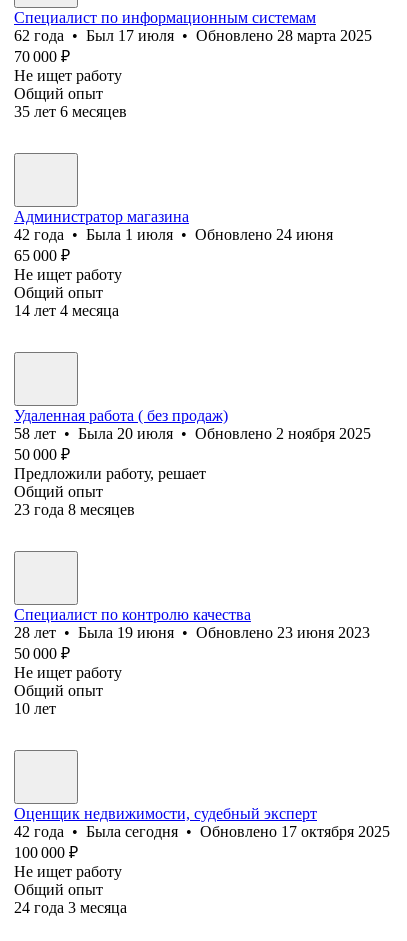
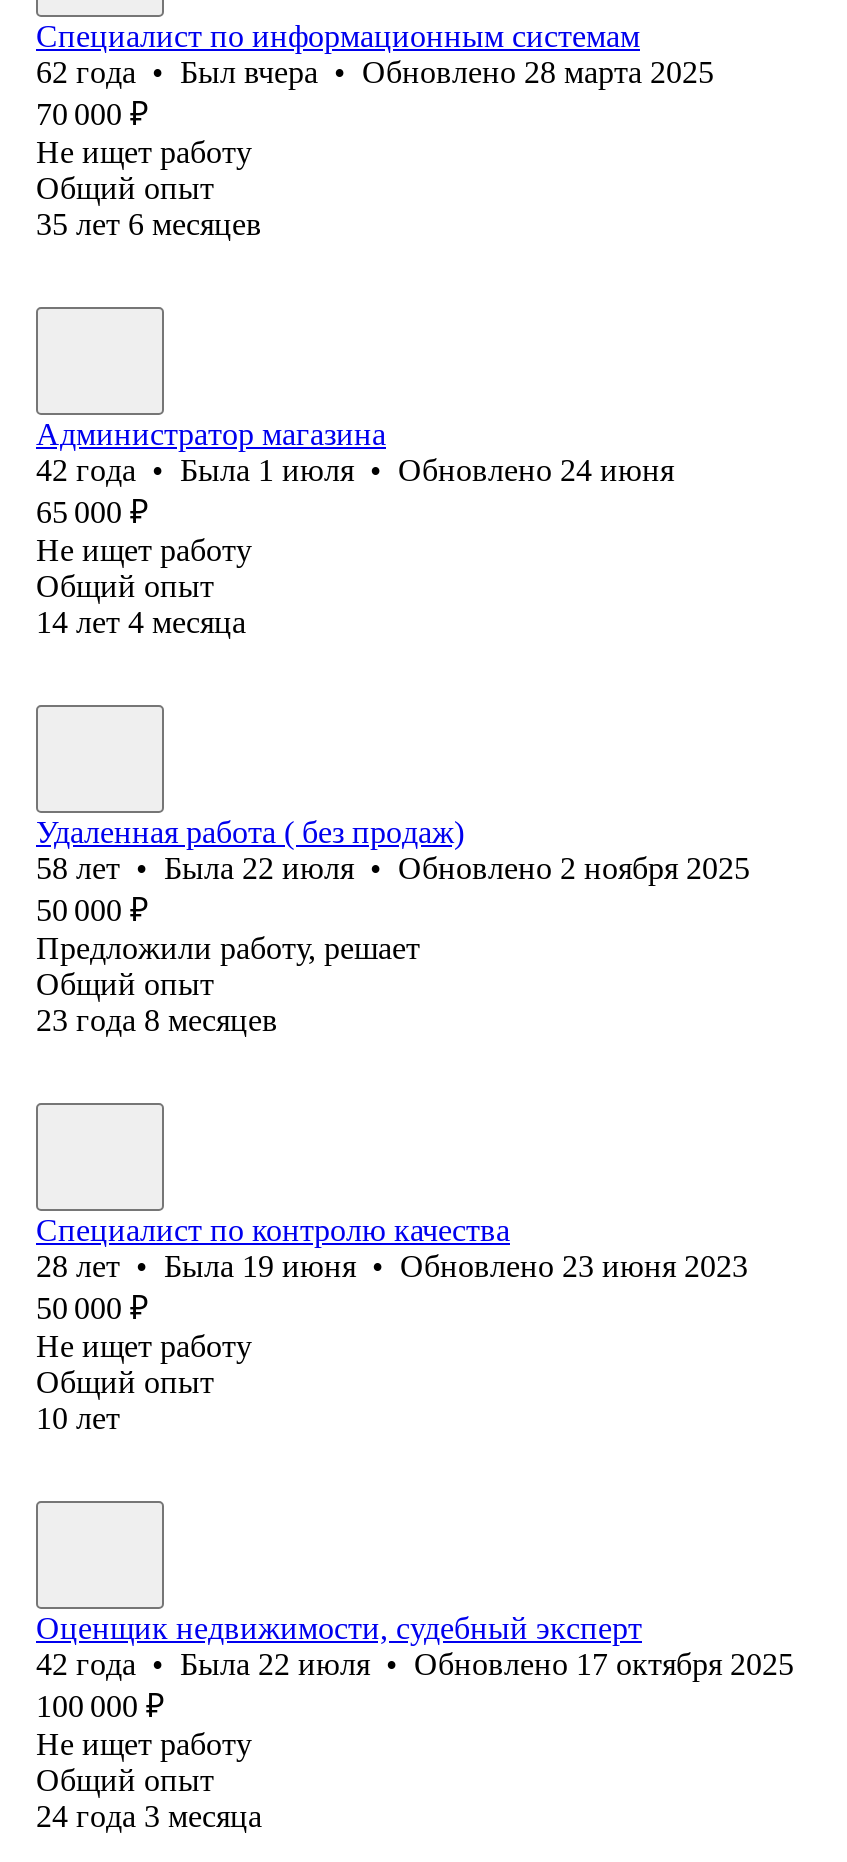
[14,27,372,44] 62 года • Был 17 июля • Обновлено 28 марта 2025 -> [36,55,714,89] 62 года • Был вчера • Обновлено 28 марта 2025
[14,425,371,442] 58 лет • Была 20 июля • Обновлено 2 ноября 2025 -> [36,851,750,885] 58 лет • Была 22 июля • Обновлено 2 ноября 2025
[14,823,390,840] 42 года • Была сегодня • Обновлено 17 октября 2025 -> [36,1647,794,1681] 42 года • Была 22 июля • Обновлено 17 октября 2025

